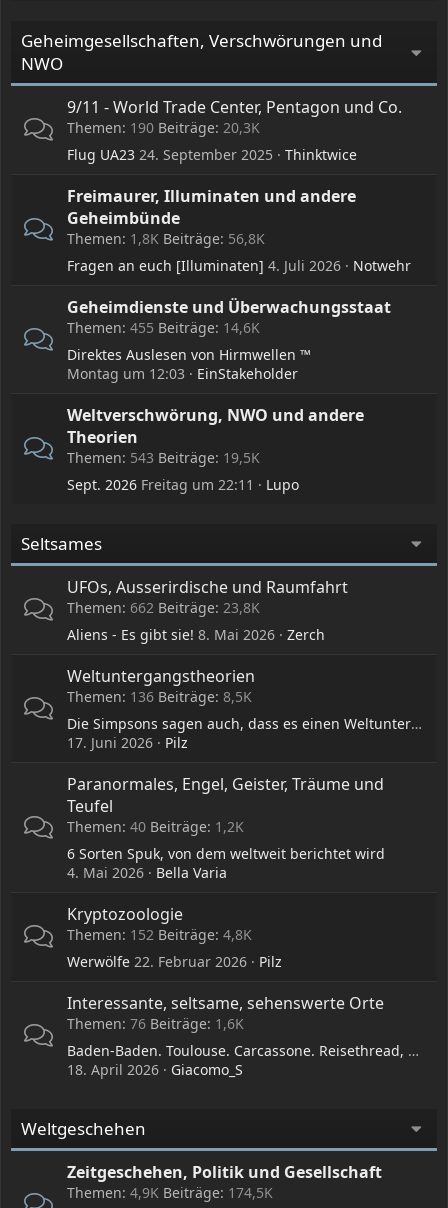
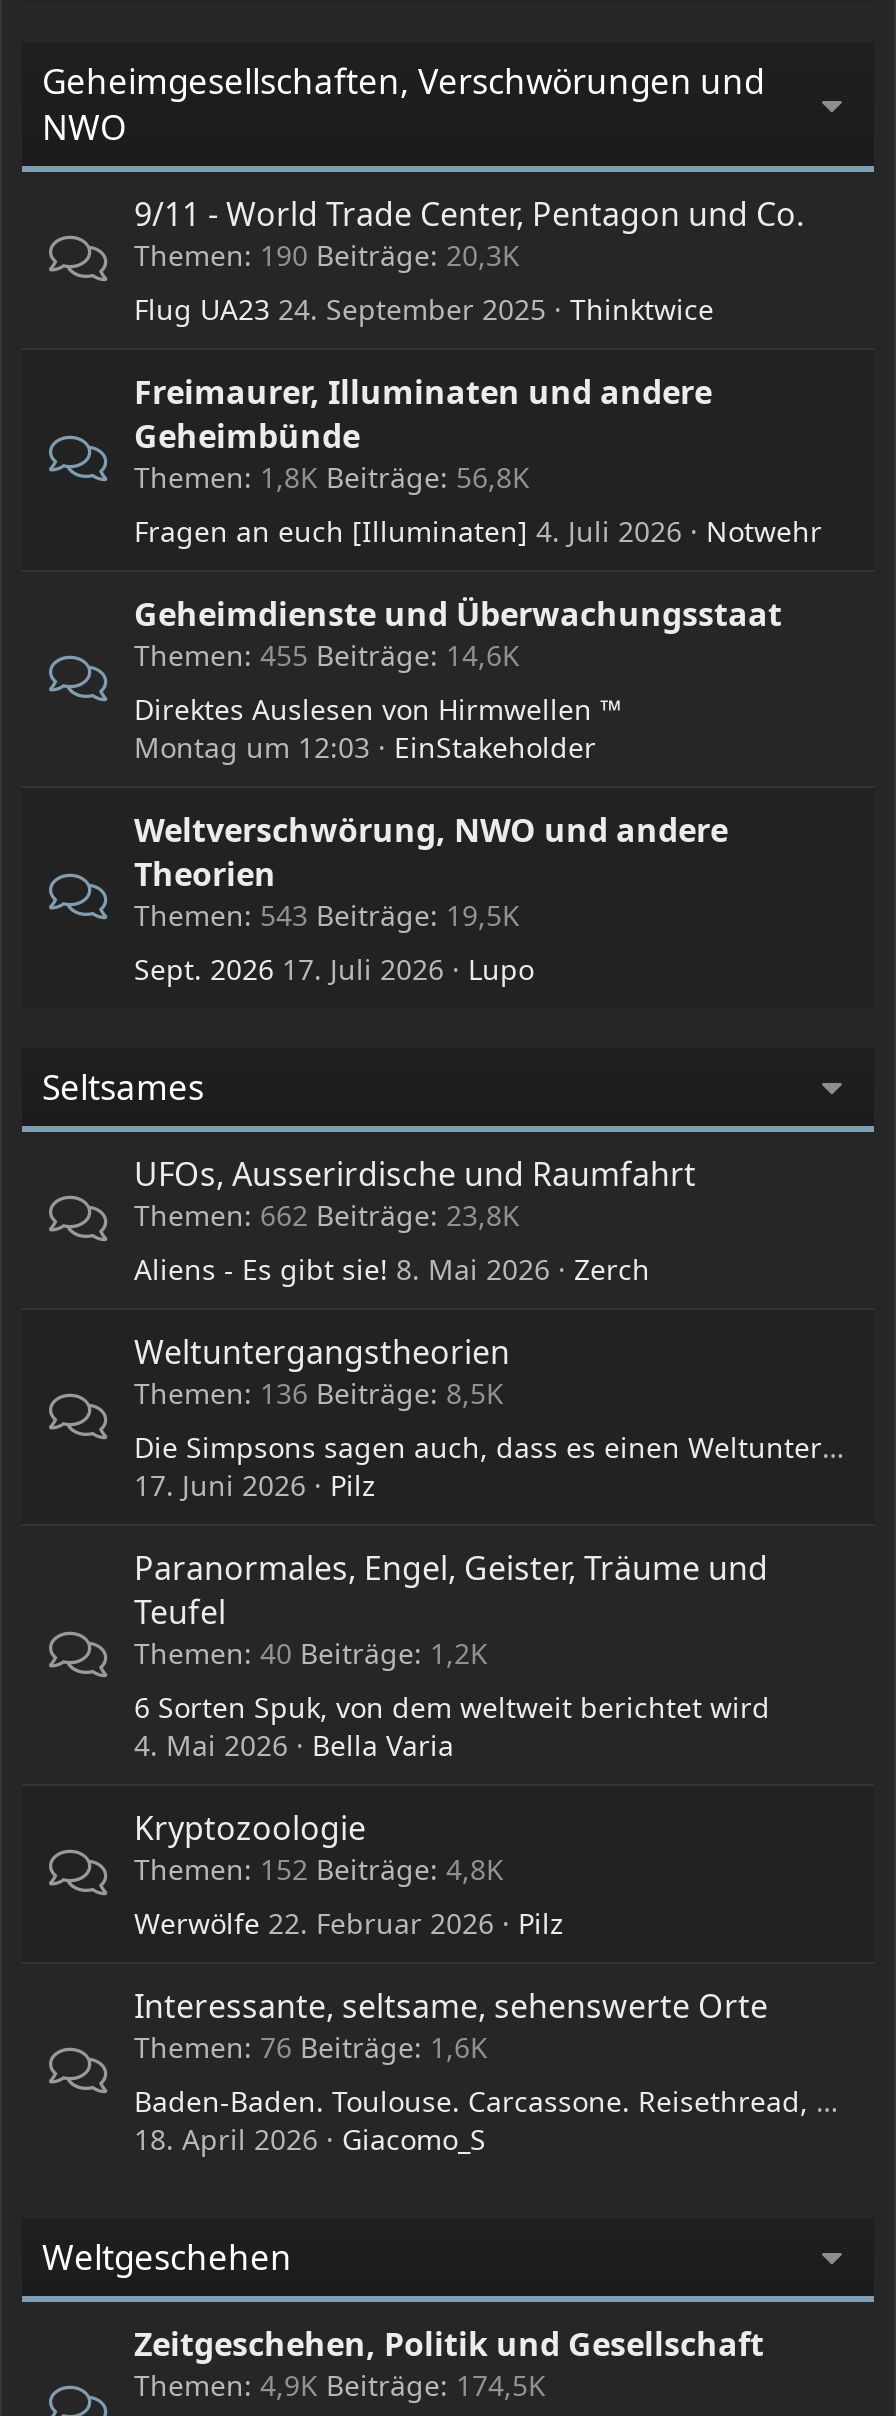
[67,475,254,494] Sept. 2026 Freitag um 22:11 -> [134,950,444,988] Sept. 2026 17. Juli 2026

